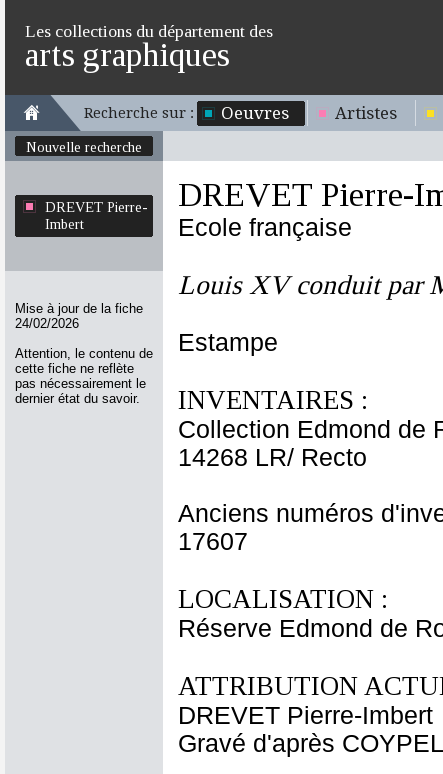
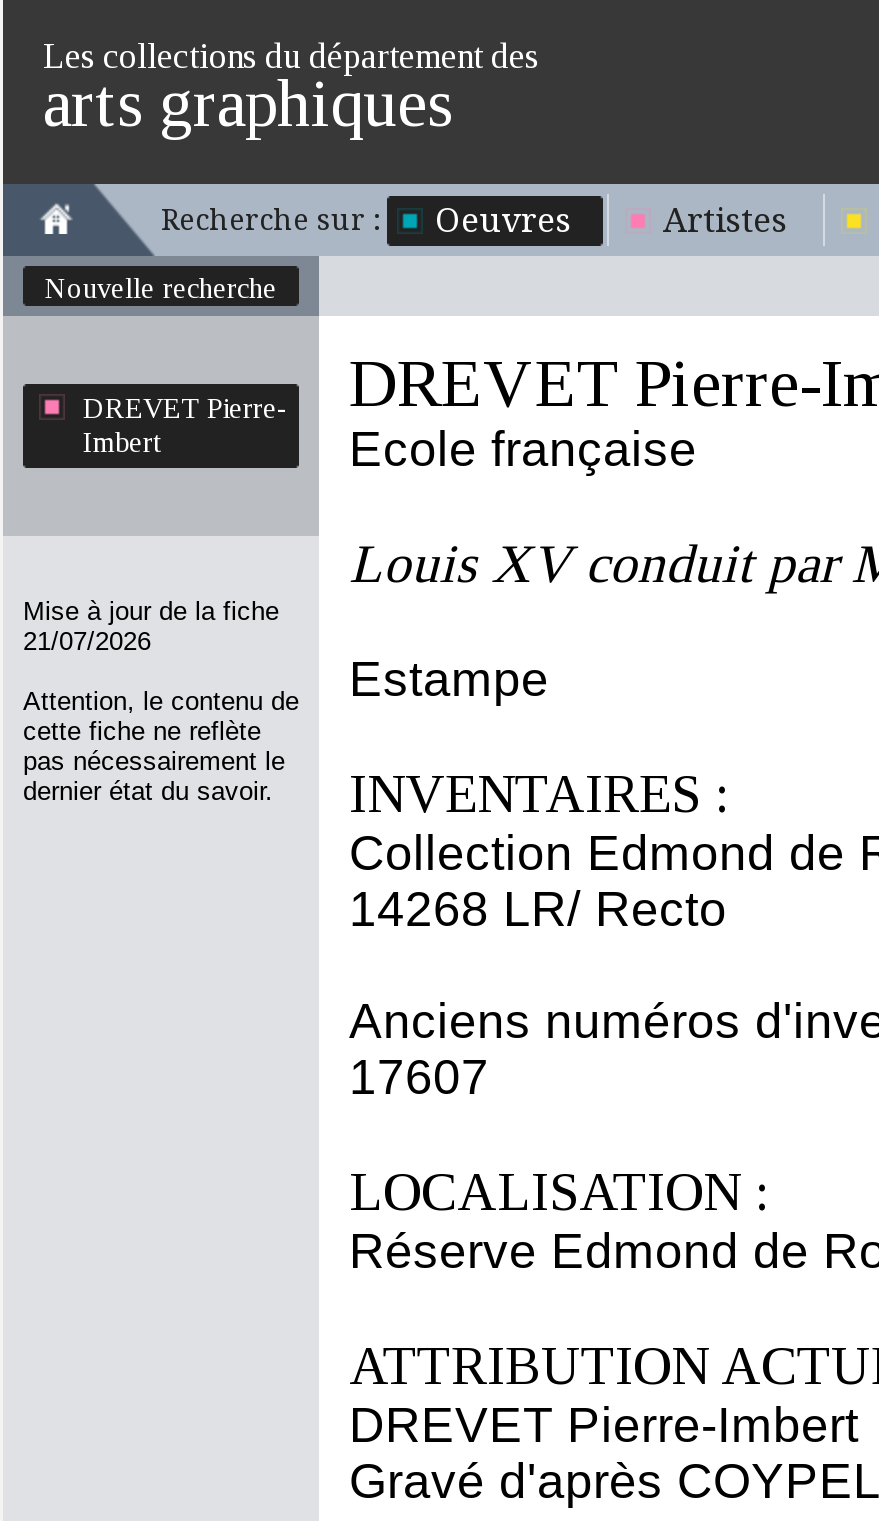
[15,316,79,331] 24/02/2026 -> [23,626,151,656] 21/07/2026

